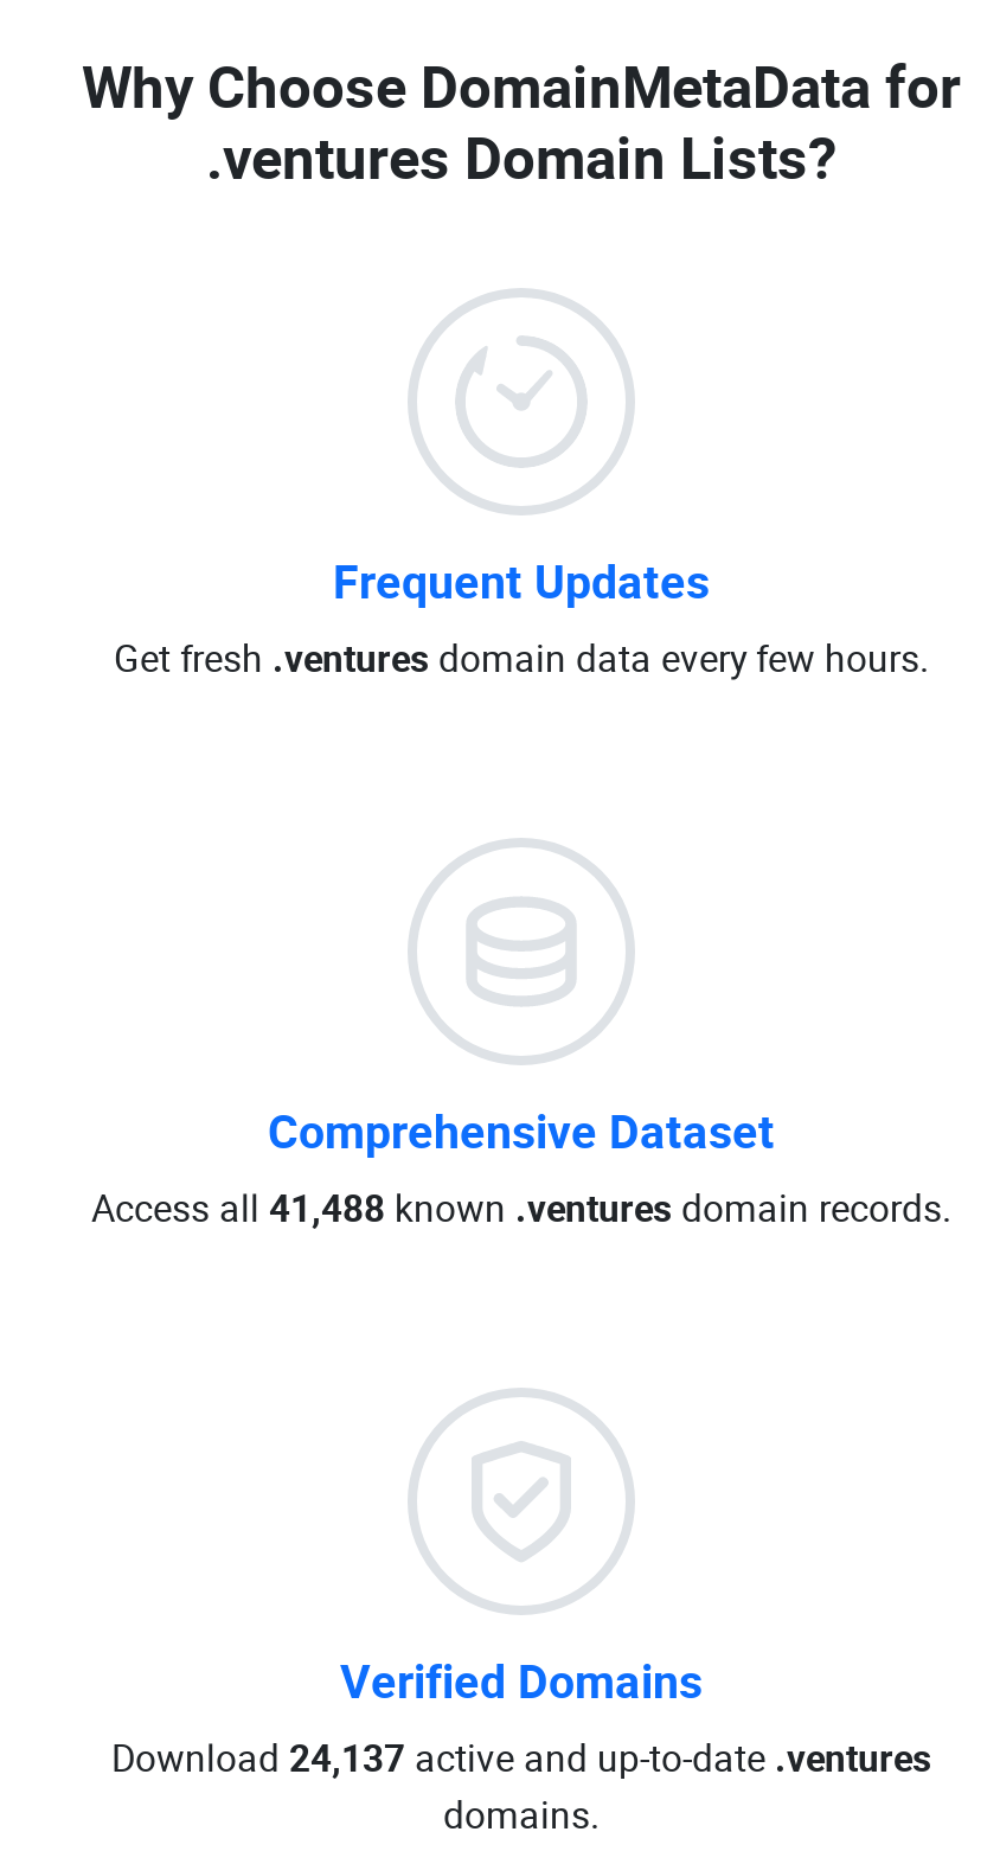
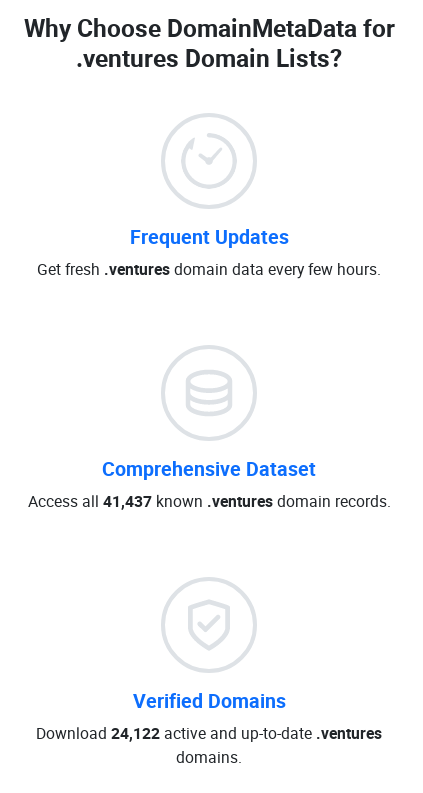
[91,1181,951,1234] Access all 41,488 known.ventures domain records. -> [27,490,390,512] Access all 41,437 known.ventures domain records.
[111,1731,931,1783] Download 24,137 active and up-to-date.ventures -> [36,722,382,744] Download 24,122 active and up-to-date.ventures

